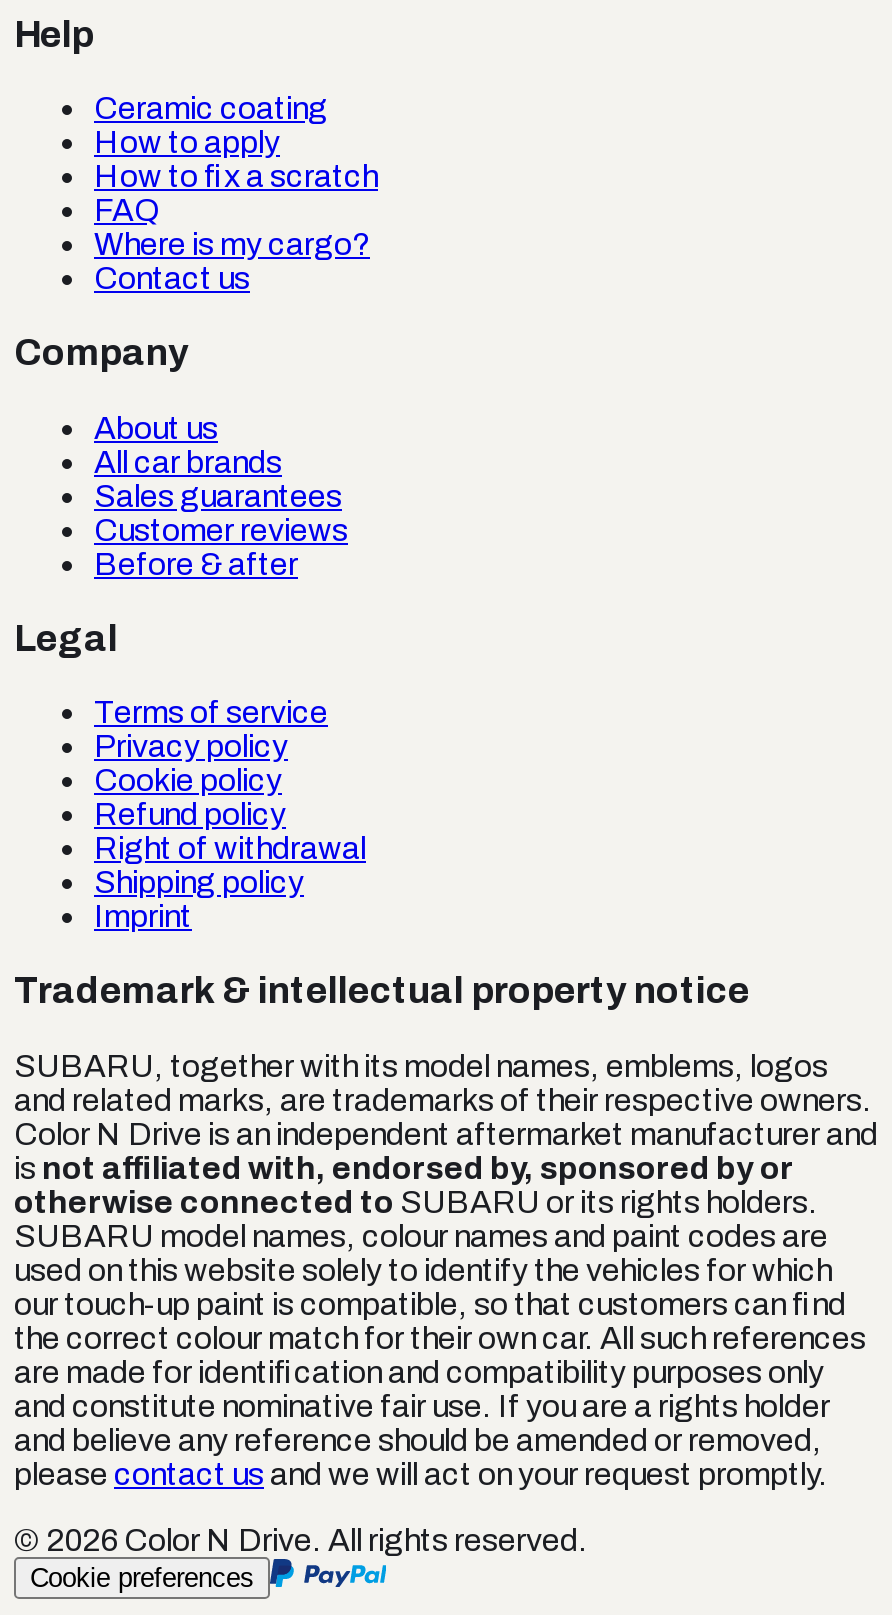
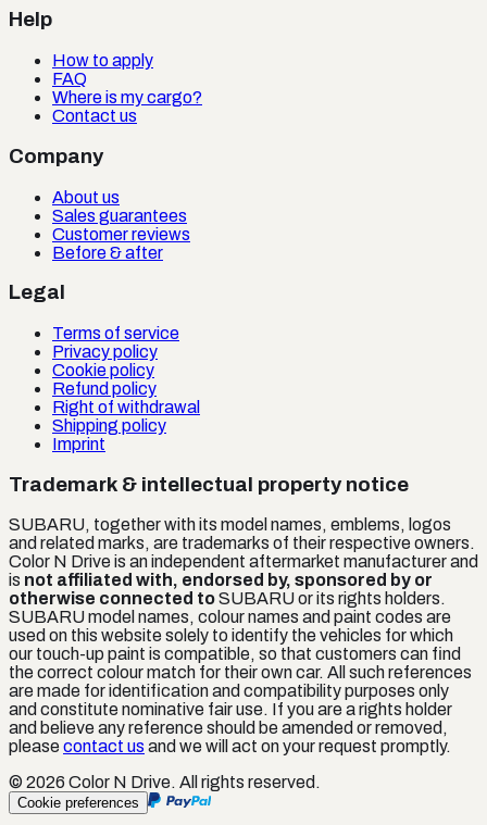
[94,91,328,125] Ceramic coating -> none
[94,159,378,193] How to fix a scratch -> none
[94,444,282,478] All car brands -> none

